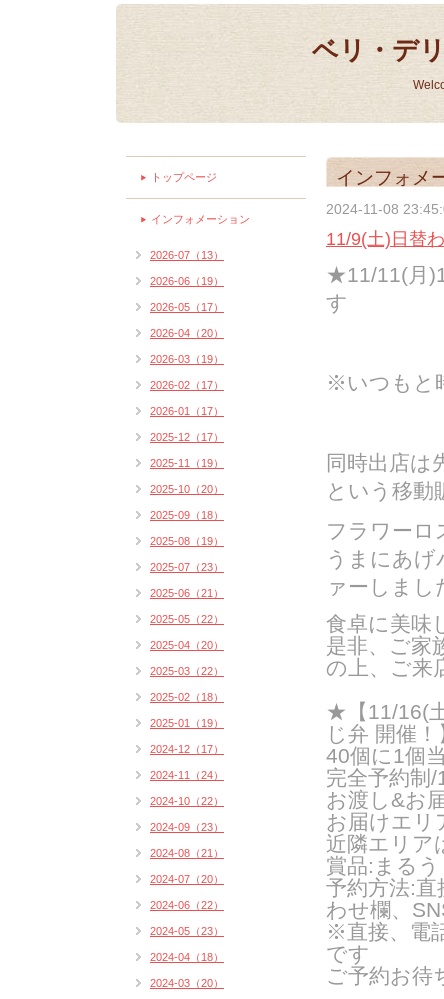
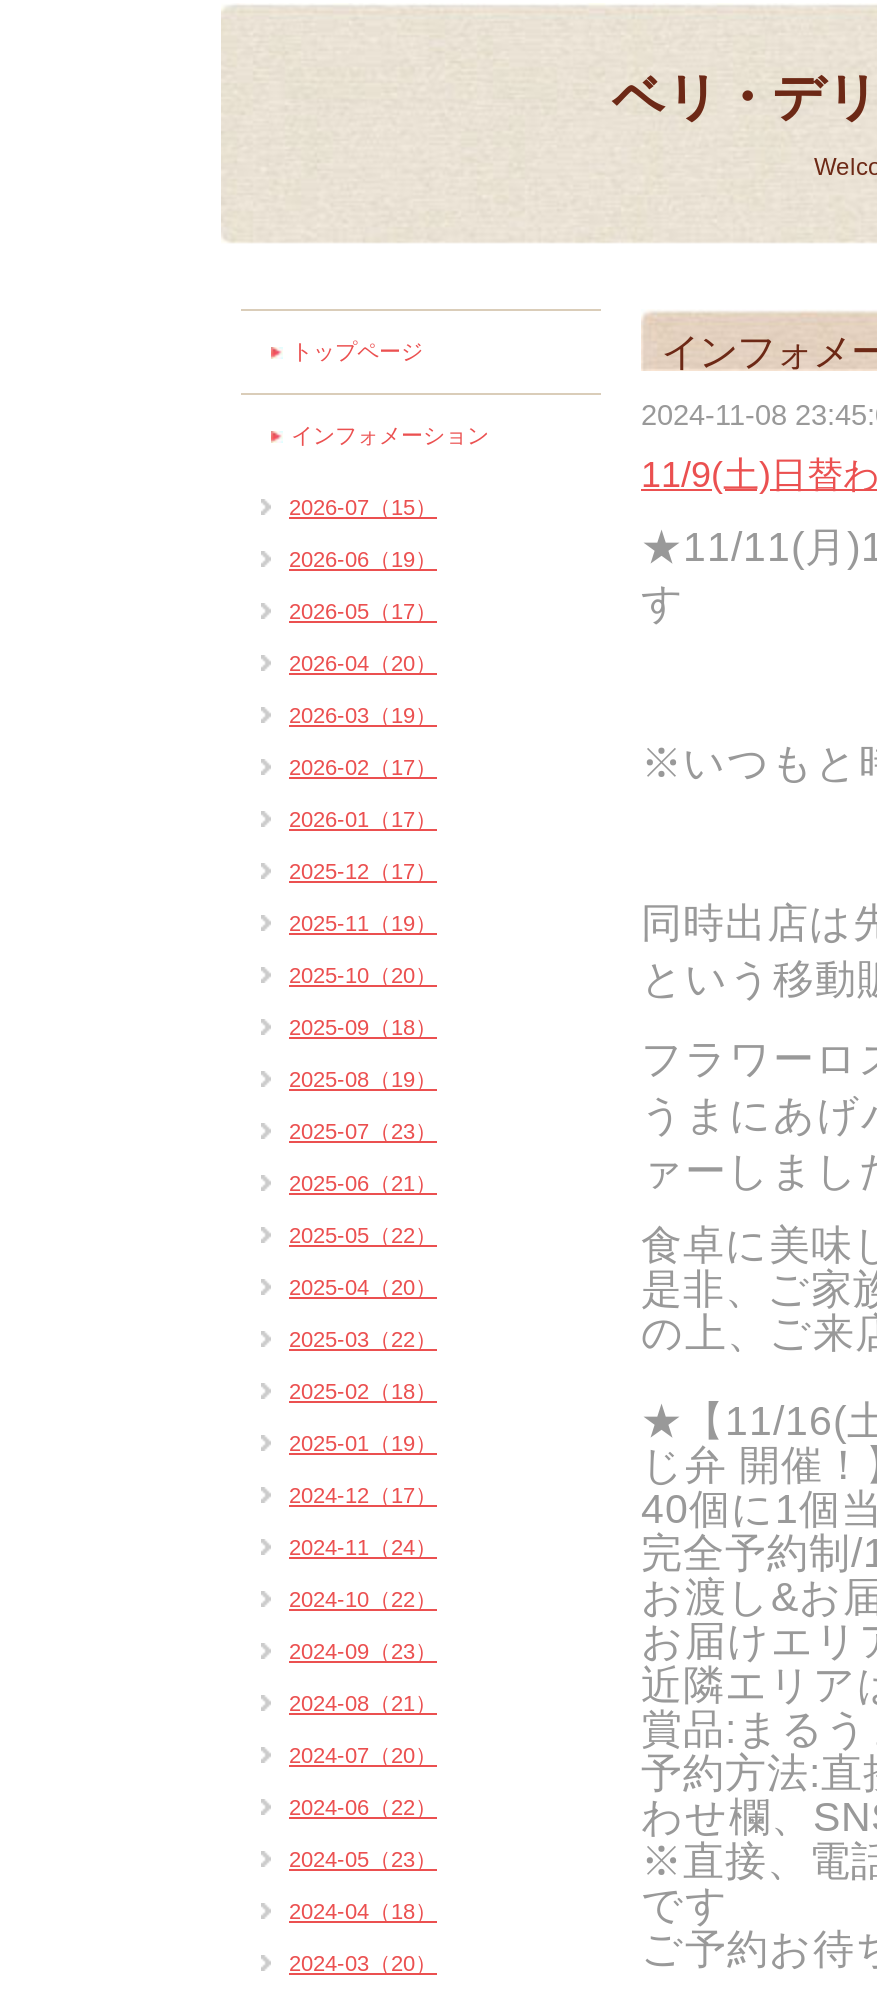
[150,249,224,261] 2026-07（13） -> [289,495,437,519] 2026-07（15）

